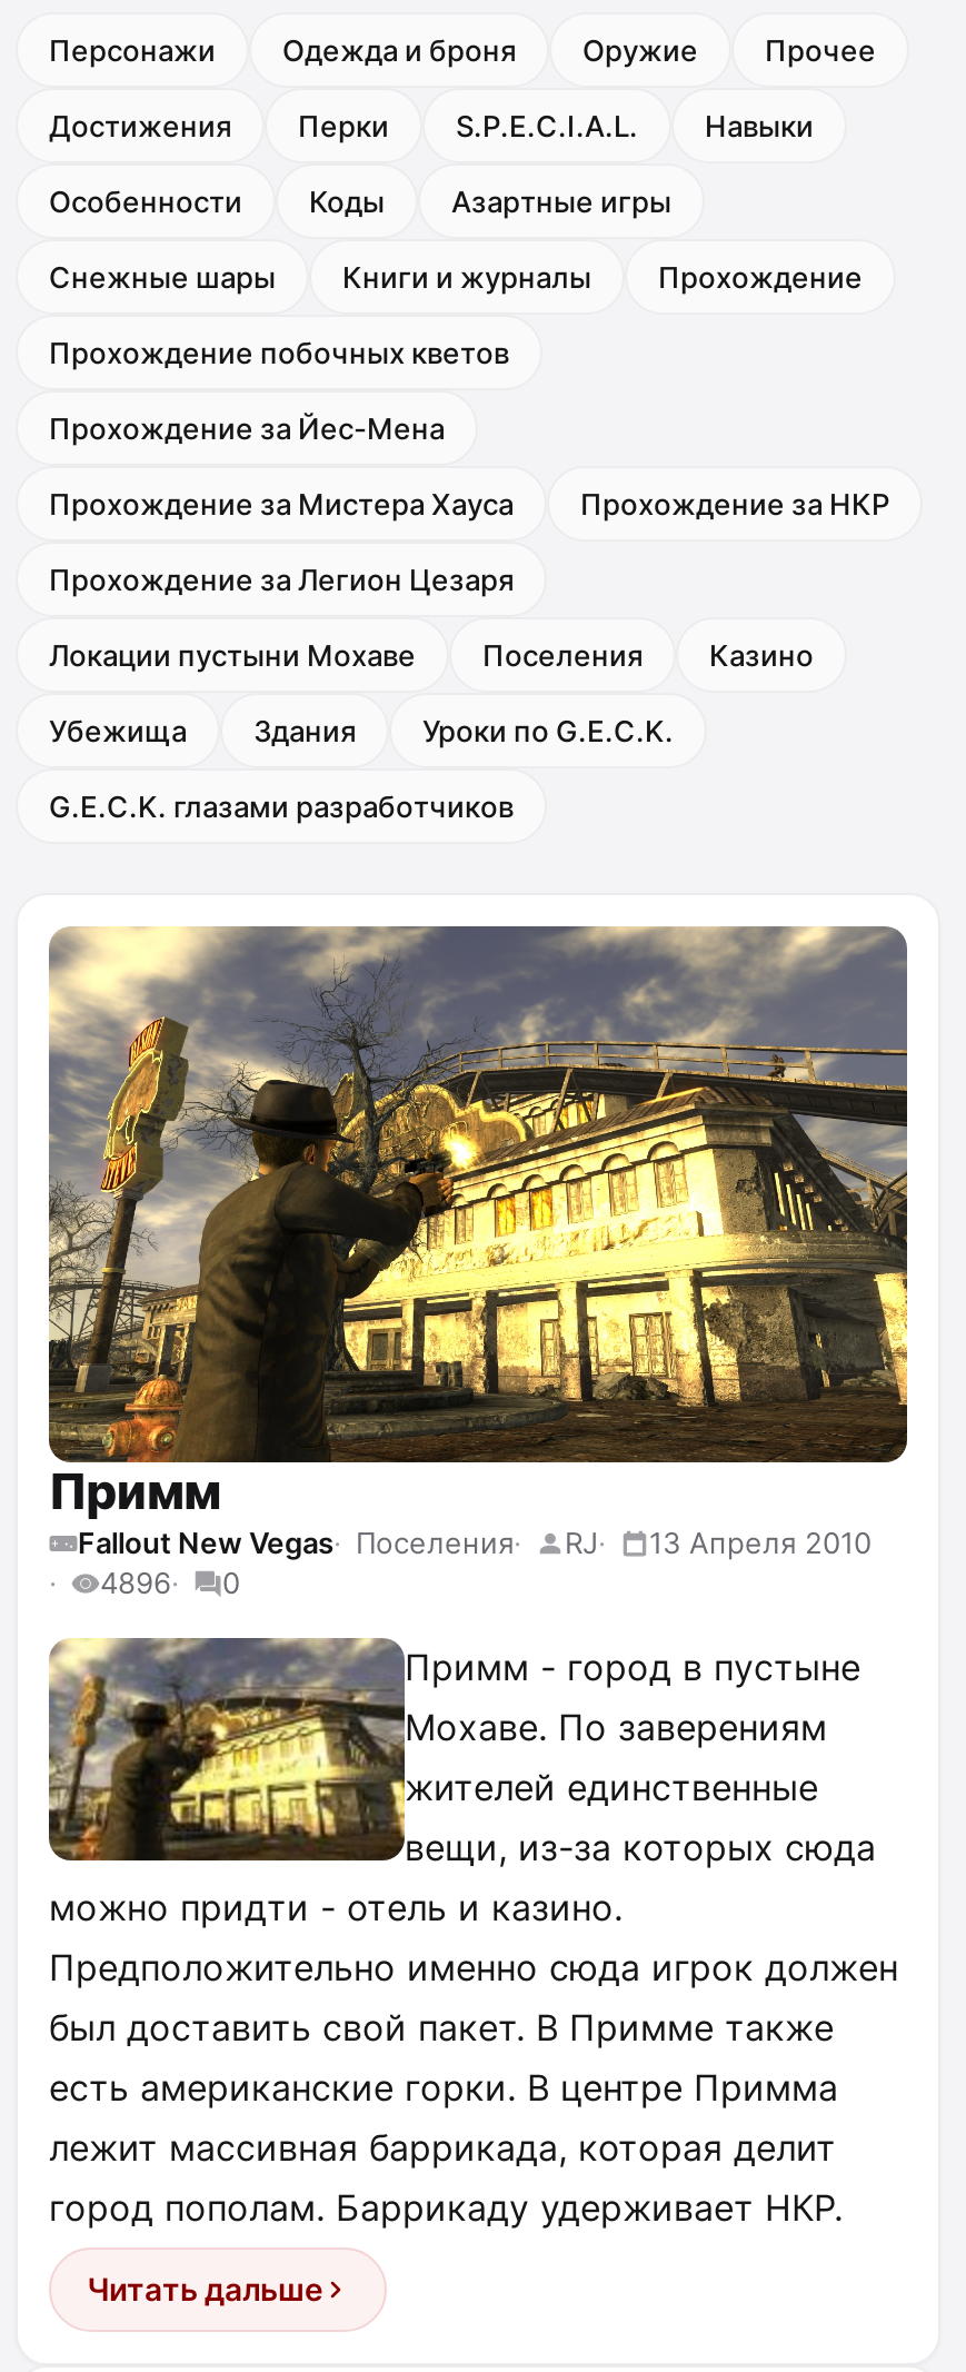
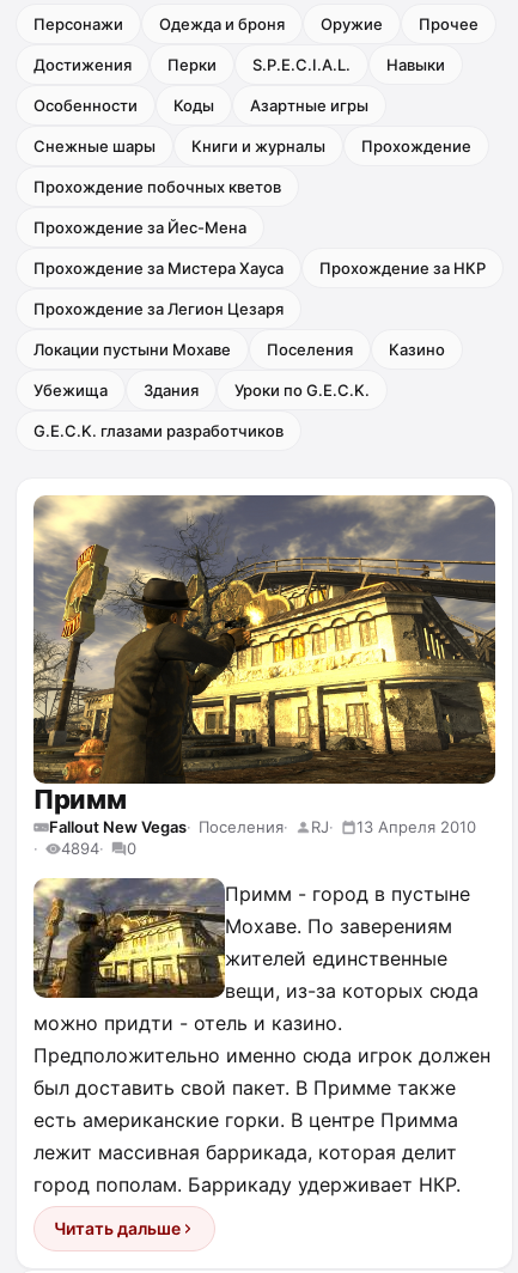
[100,1565,240,1601] 4896 0 -> [61,839,136,858] 4894 0

